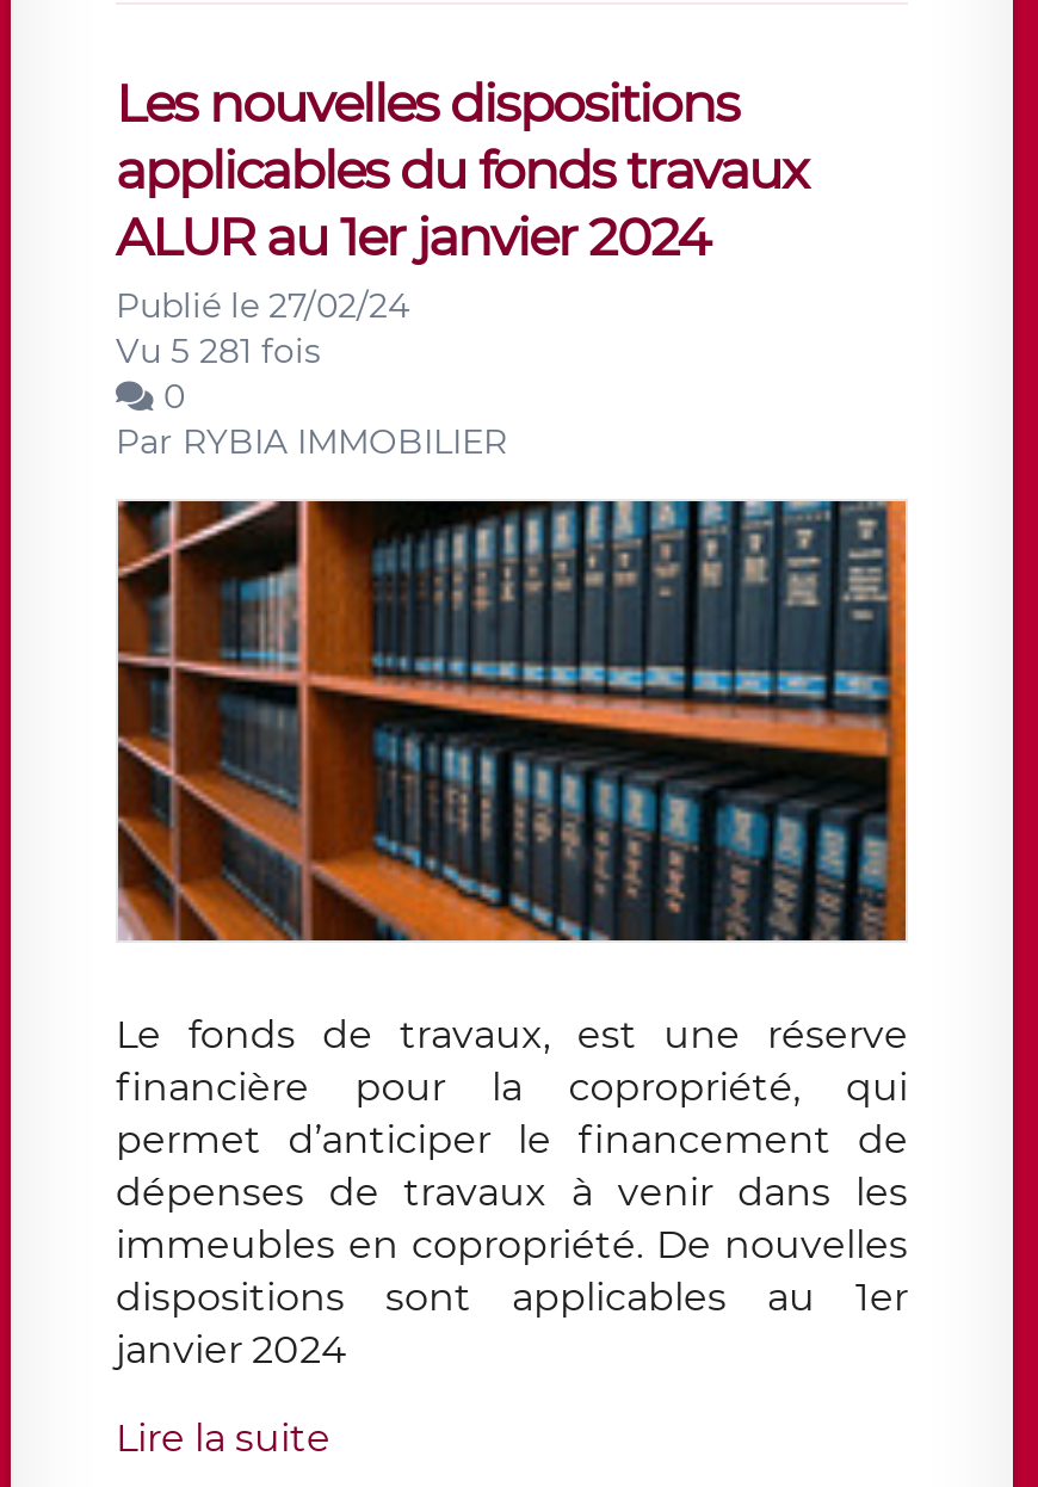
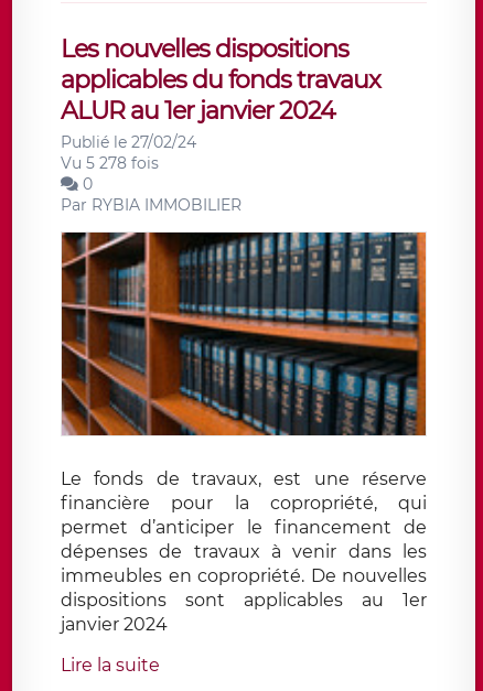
[116,329,321,372] Vu 5 281 fois -> [61,153,159,173] Vu 5 278 fois

